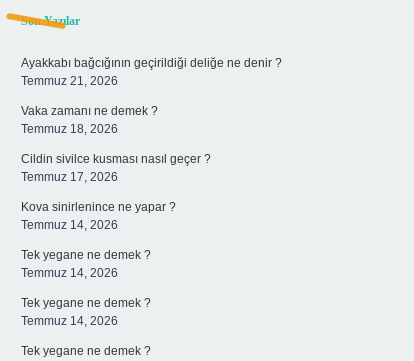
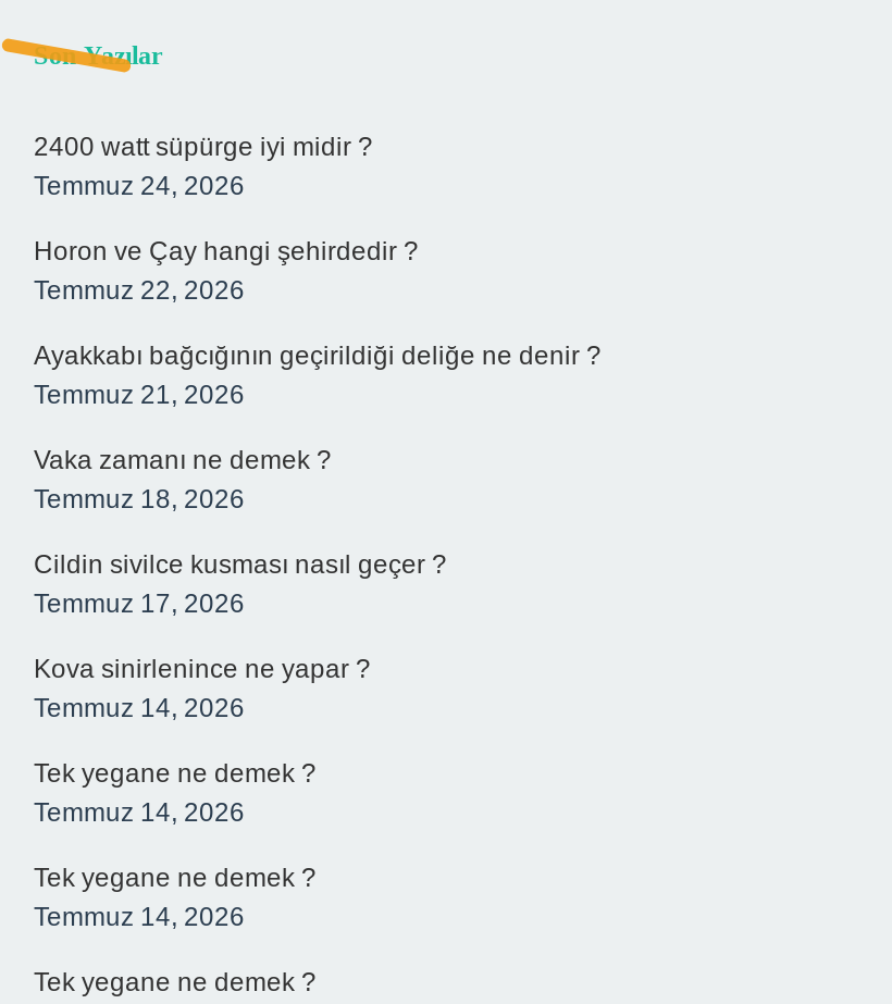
none -> [34,132,419,306] 2400 watt süpürge iyi midir ? | Temmuz 24, 2026 | Horon ve Çay hangi şehirdedir ? | Temmuz 22, 2026

